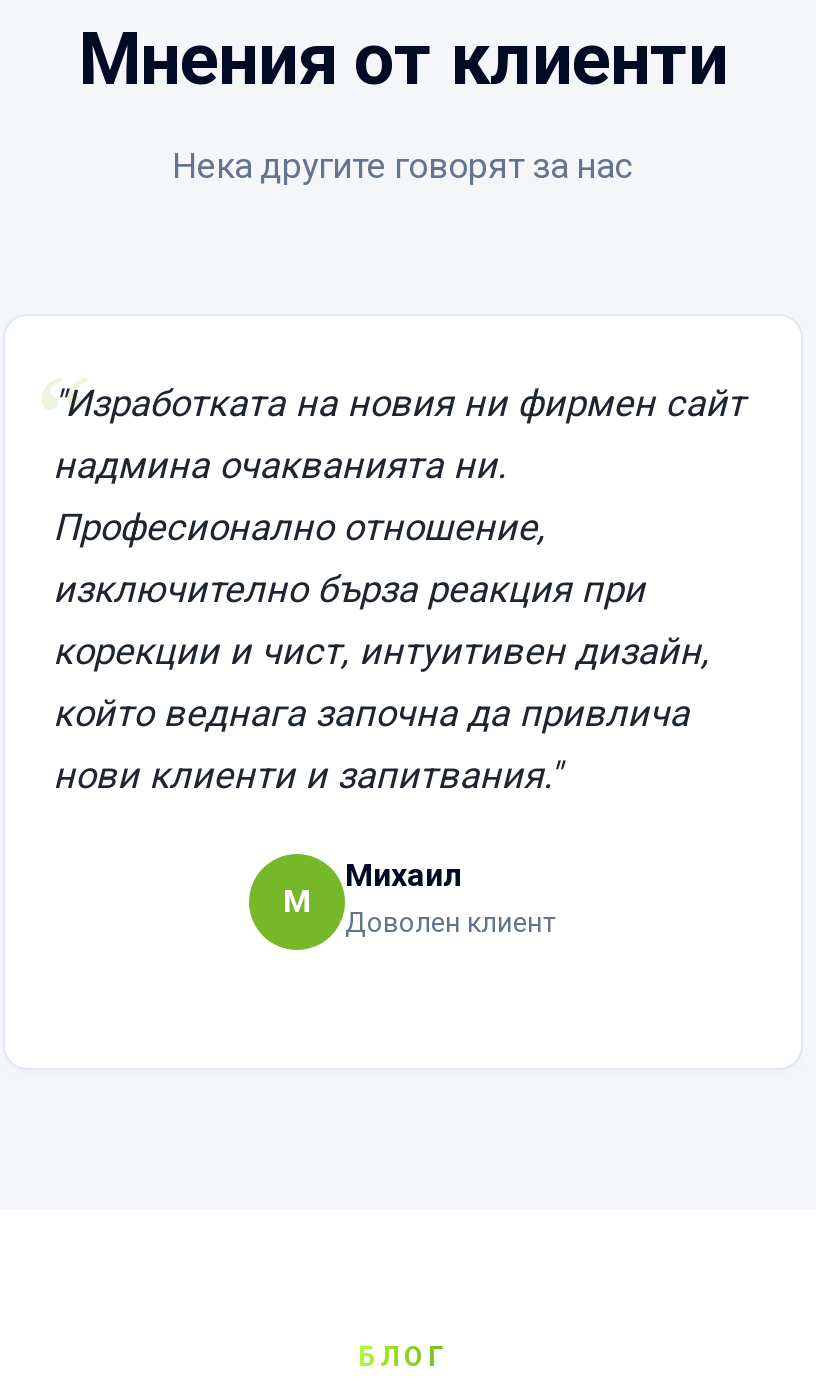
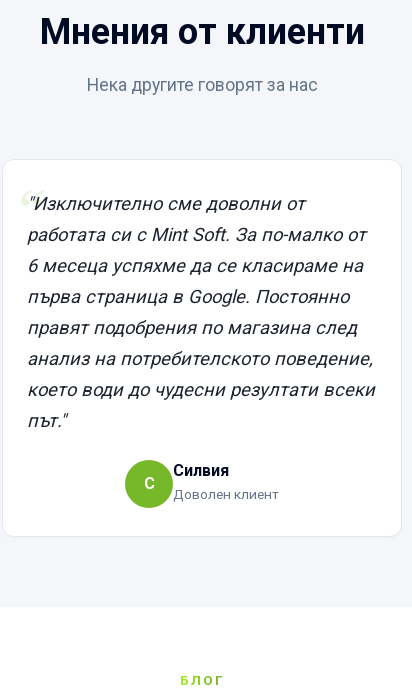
[53,382,745,921] "Изработката на новия ни фирмен сайт | надмина очакванията ни. | Професионално отношение, | изключително бърза реакция при | корекции и чист, интуитивен дизайн, | който веднага започна да привлича | нови клиенти и запитвания." | М -> [27,193,375,493] "Изключително сме доволни от | работата си с Mint Soft. За по-малко от | 6 месеца успяхме да се класираме на | първа страница в Google. Постоянно | правят подобрения по магазина след | анализ на потребителското поведение, | което води до чудесни резултати всеки | път." | С
[345,857,461,895] Михаил -> [173,461,229,480] Силвия
moved [345,907,557,939] -> [173,486,279,502]: Доволен клиент

